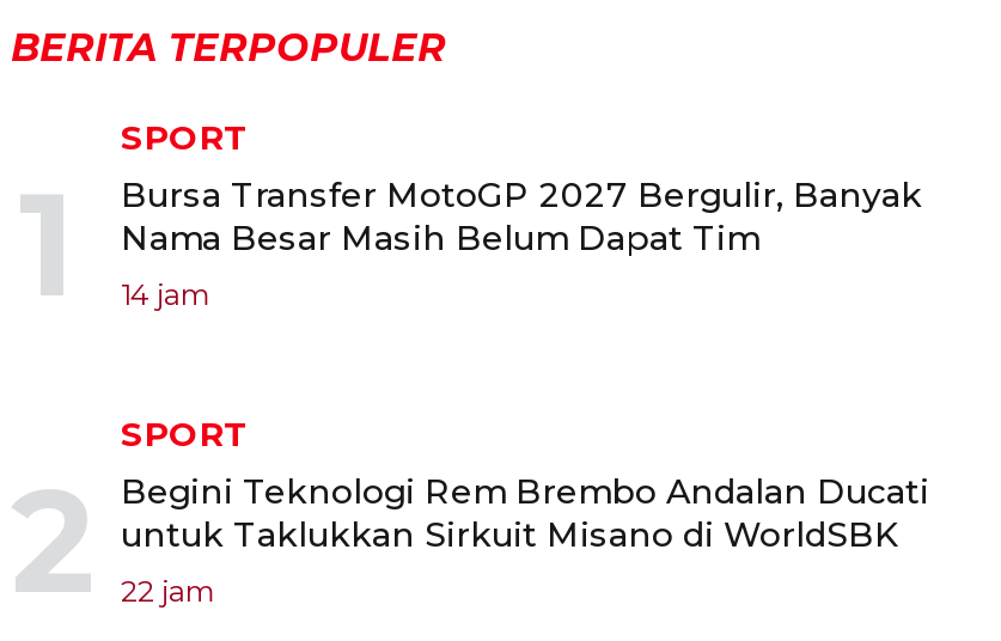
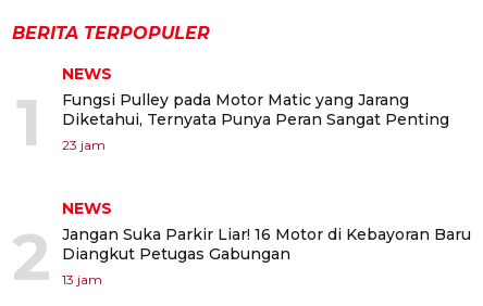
[121,116,922,312] SPORT | Bursa Transfer MotoGP 2027 Bergulir, Banyak | Nama Besar Masih Belum Dapat Tim | 14 jam -> [62,64,449,153] NEWS | Fungsi Pulley pada Motor Matic yang Jarang | Diketahui, Ternyata Punya Peran Sangat Penting | 23 jam
[121,412,929,608] SPORT | Begini Teknologi Rem Brembo Andalan Ducati | untuk Taklukkan Sirkuit Misano di WorldSBK | 22 jam -> [62,198,471,287] NEWS | Jangan Suka Parkir Liar! 16 Motor di Kebayoran Baru | Diangkut Petugas Gabungan | 13 jam

